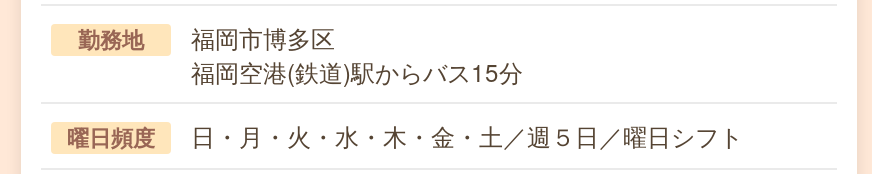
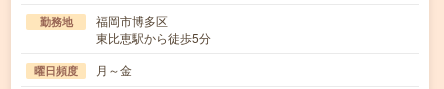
[191,54,523,88] 福岡空港(鉄道)駅からバス15分 -> [96,29,211,46] 東比恵駅から徒歩5分
[191,118,743,152] 日・月・火・水・木・金・土／週５日／曜日シフト -> [96,61,132,78] 月～金

